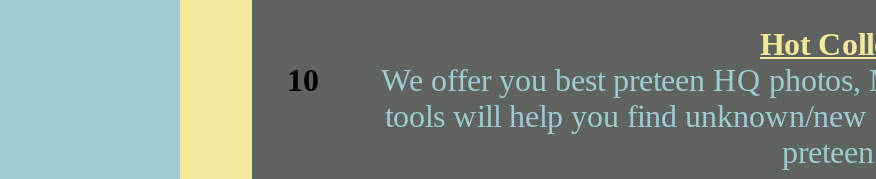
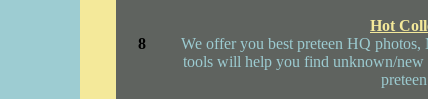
[287,63,319,97] 10 -> [137,35,145,52] 8

